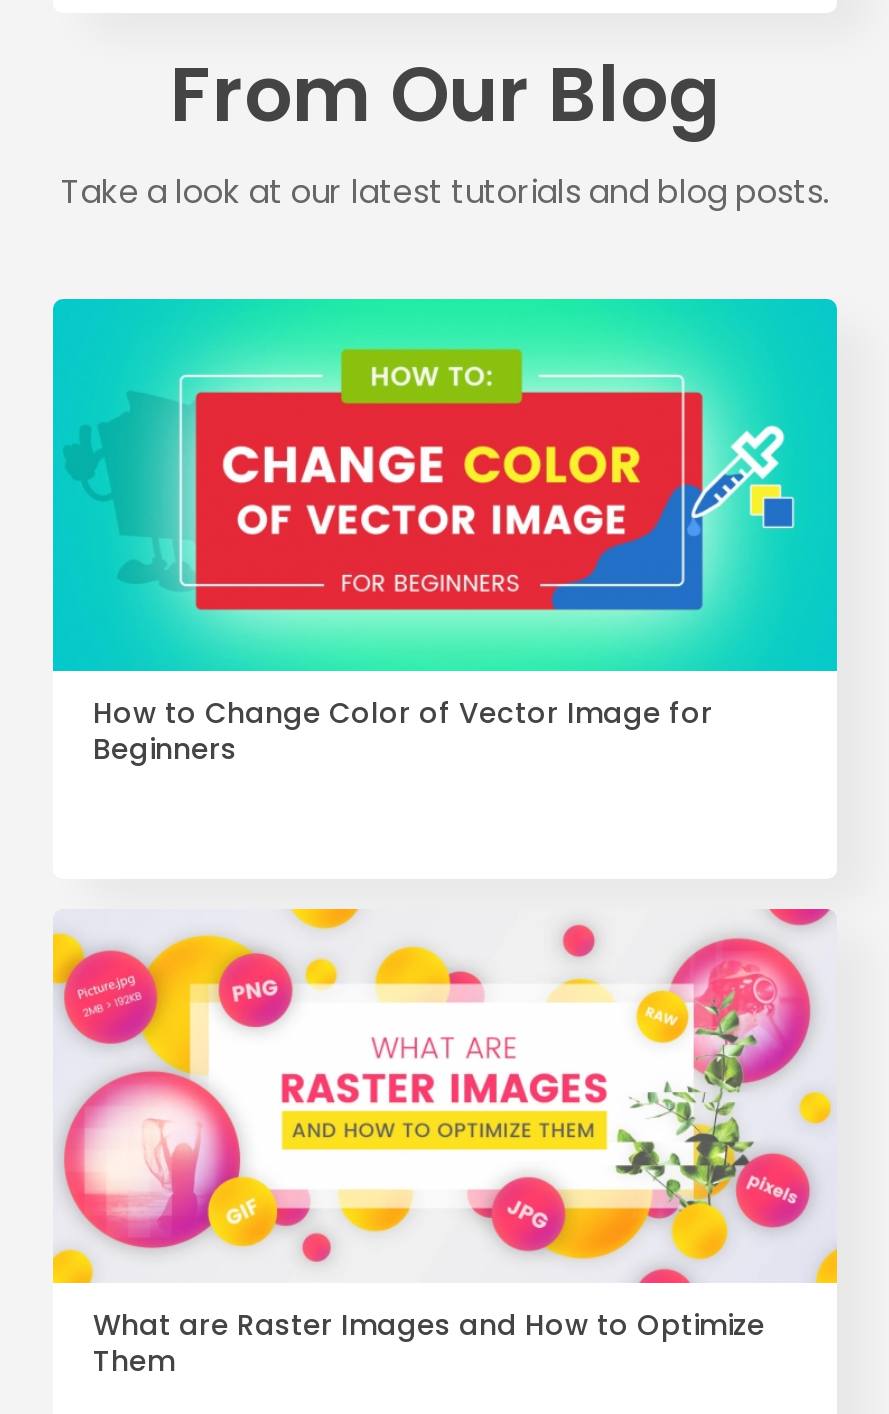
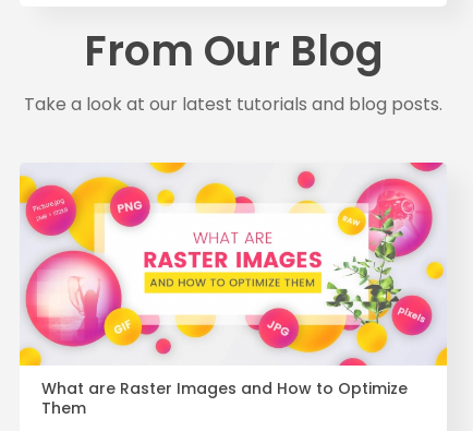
[51,297,839,769] [image] | How to Change Color of Vector Image for | Beginners -> none

